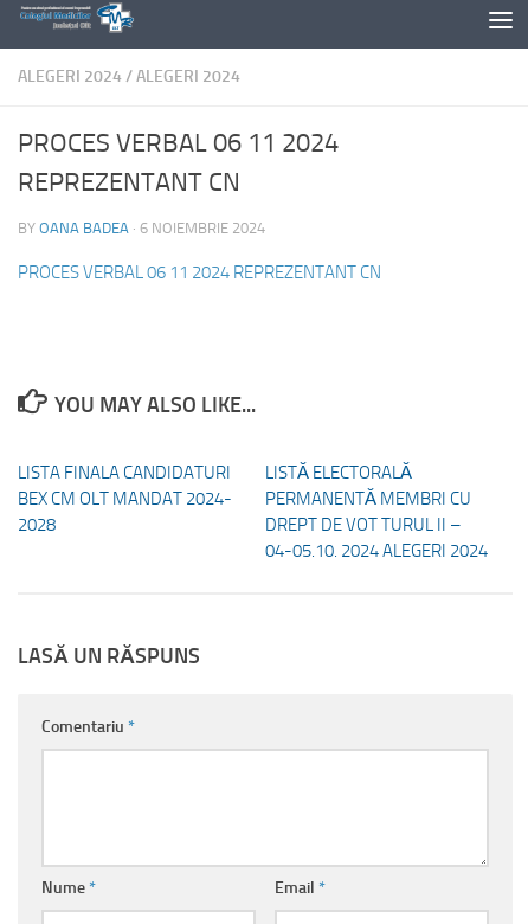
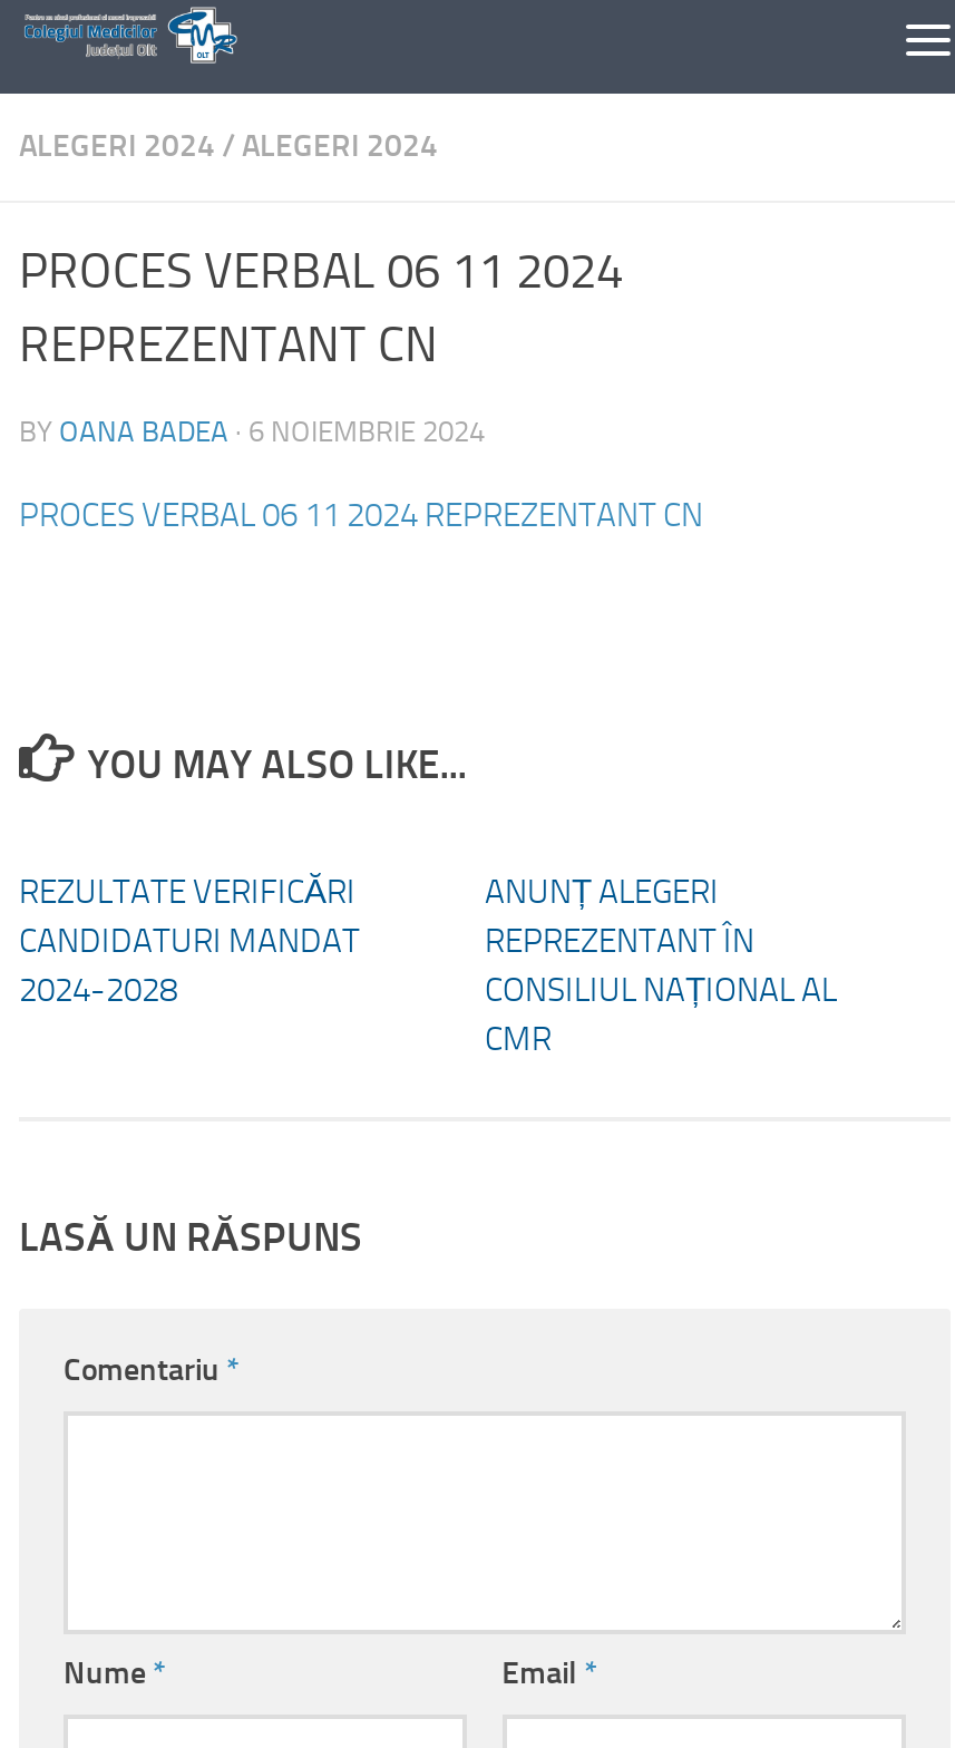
[18,462,232,535] LISTA FINALA CANDIDATURI | BEX CM OLT MANDAT 2024- | 2028 -> [19,872,360,1010] REZULTATE VERIFICĂRI | CANDIDATURI MANDAT | 2024-2028
[265,462,488,562] LISTĂ ELECTORALĂ | PERMANENTĂ MEMBRI CU | DREPT DE VOT TURUL II – | 04-05.10. 2024 ALEGERI 2024 -> [485,872,837,1059] ANUNȚ ALEGERI | REPREZENTANT ÎN | CONSILIUL NAȚIONAL AL | CMR

